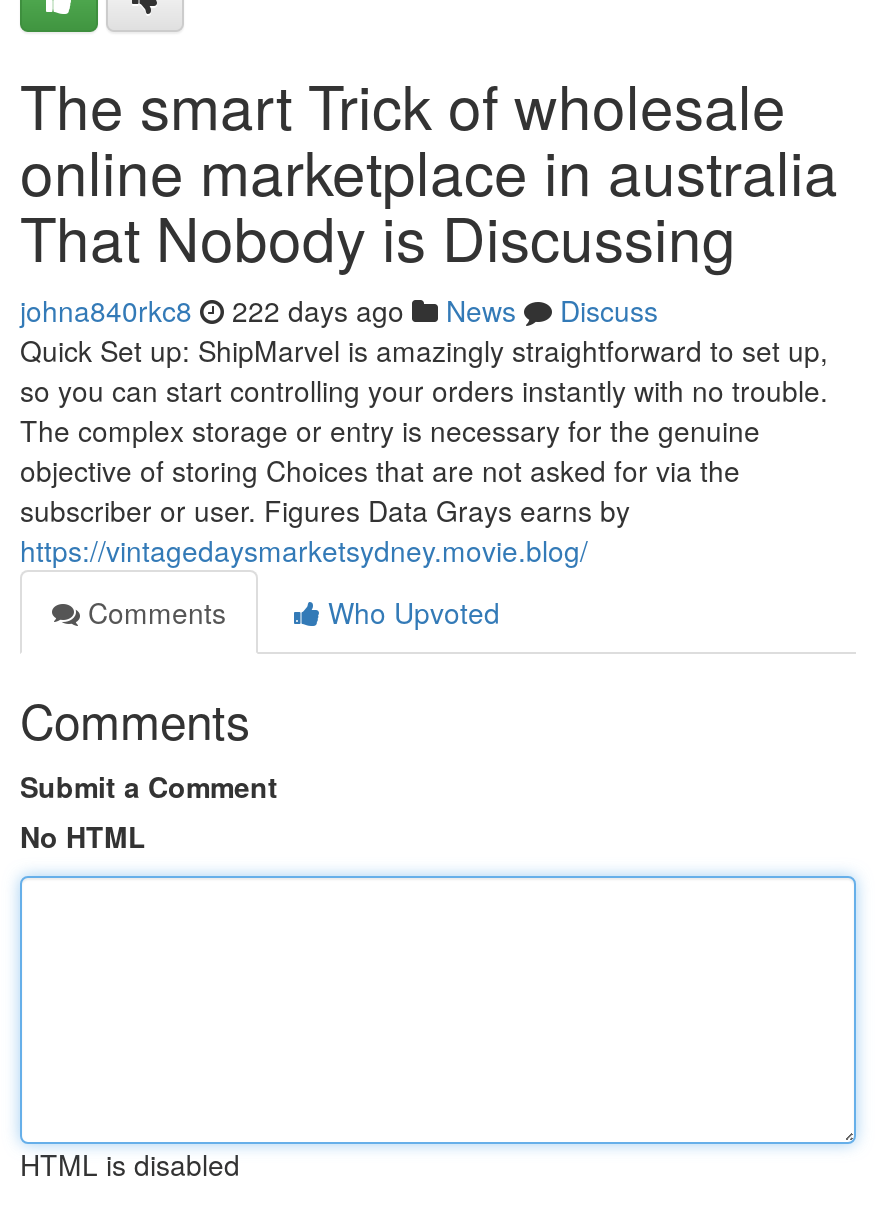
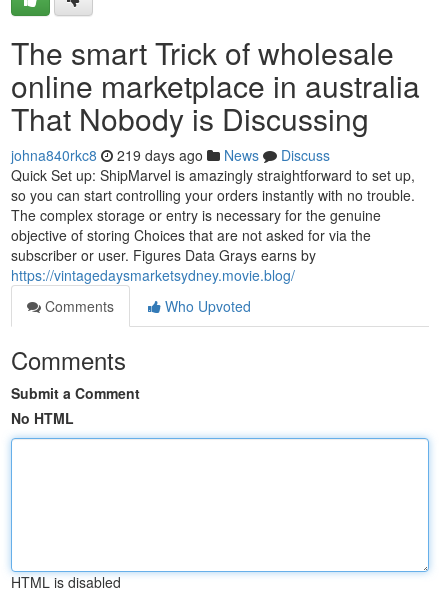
[20,290,658,330] johna840rkc8 222 days ago News Discuss -> [11,145,330,165] johna840rkc8 219 days ago News Discuss

